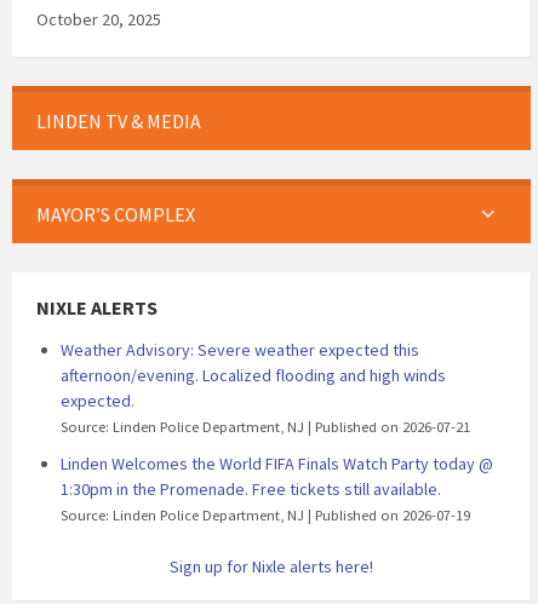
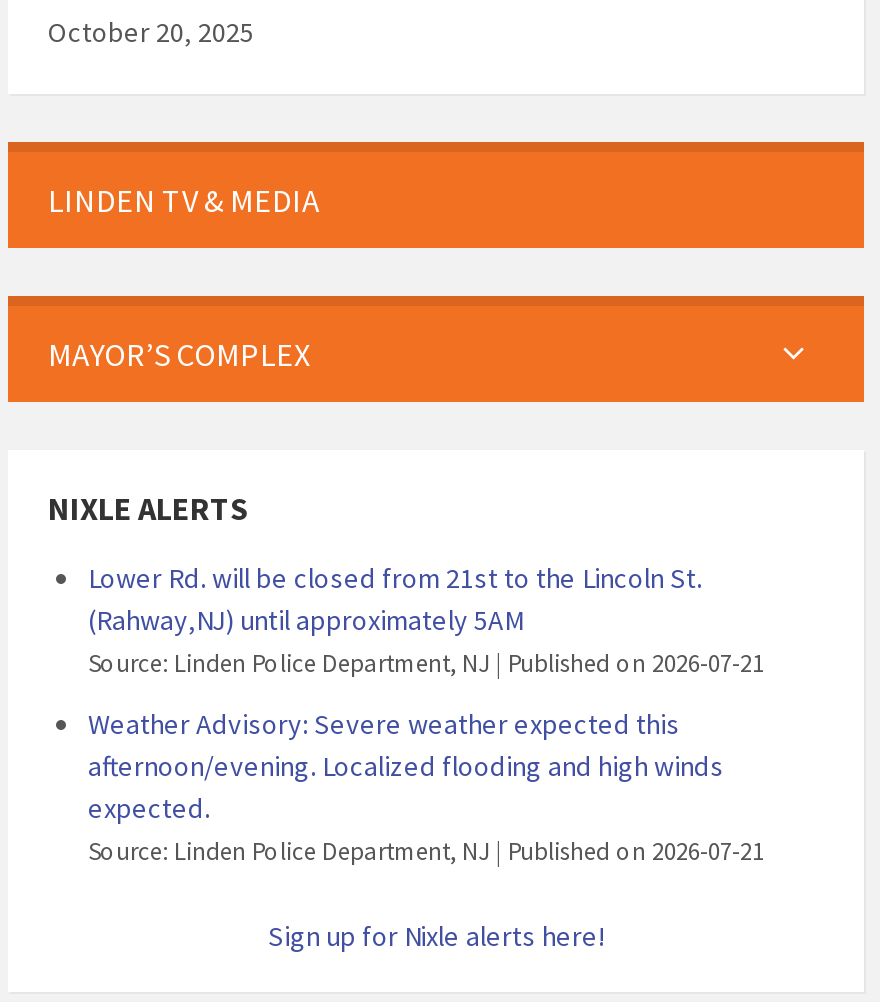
none -> [88,561,764,679] Lower Rd. will be closed from 21st to the Lincoln St. | (Rahway,NJ) until approximately 5AM | Source: Linden Police Department, NJ Published on 2026-07-21
moved [61,339,470,436] -> [88,707,764,867]: Weather Advisory: Severe weather expected this | afternoon/evening. Localized flooding and high winds | expected. | Source: Linden Police Department, NJ Published on 2026-07-21
[61,453,493,524] Linden Welcomes the World FIFA Finals Watch Party today @ | 1:30pm in the Promenade. Free tickets still available. | Source: Linden Police Department, NJ Published on 2026-07-19 -> none

